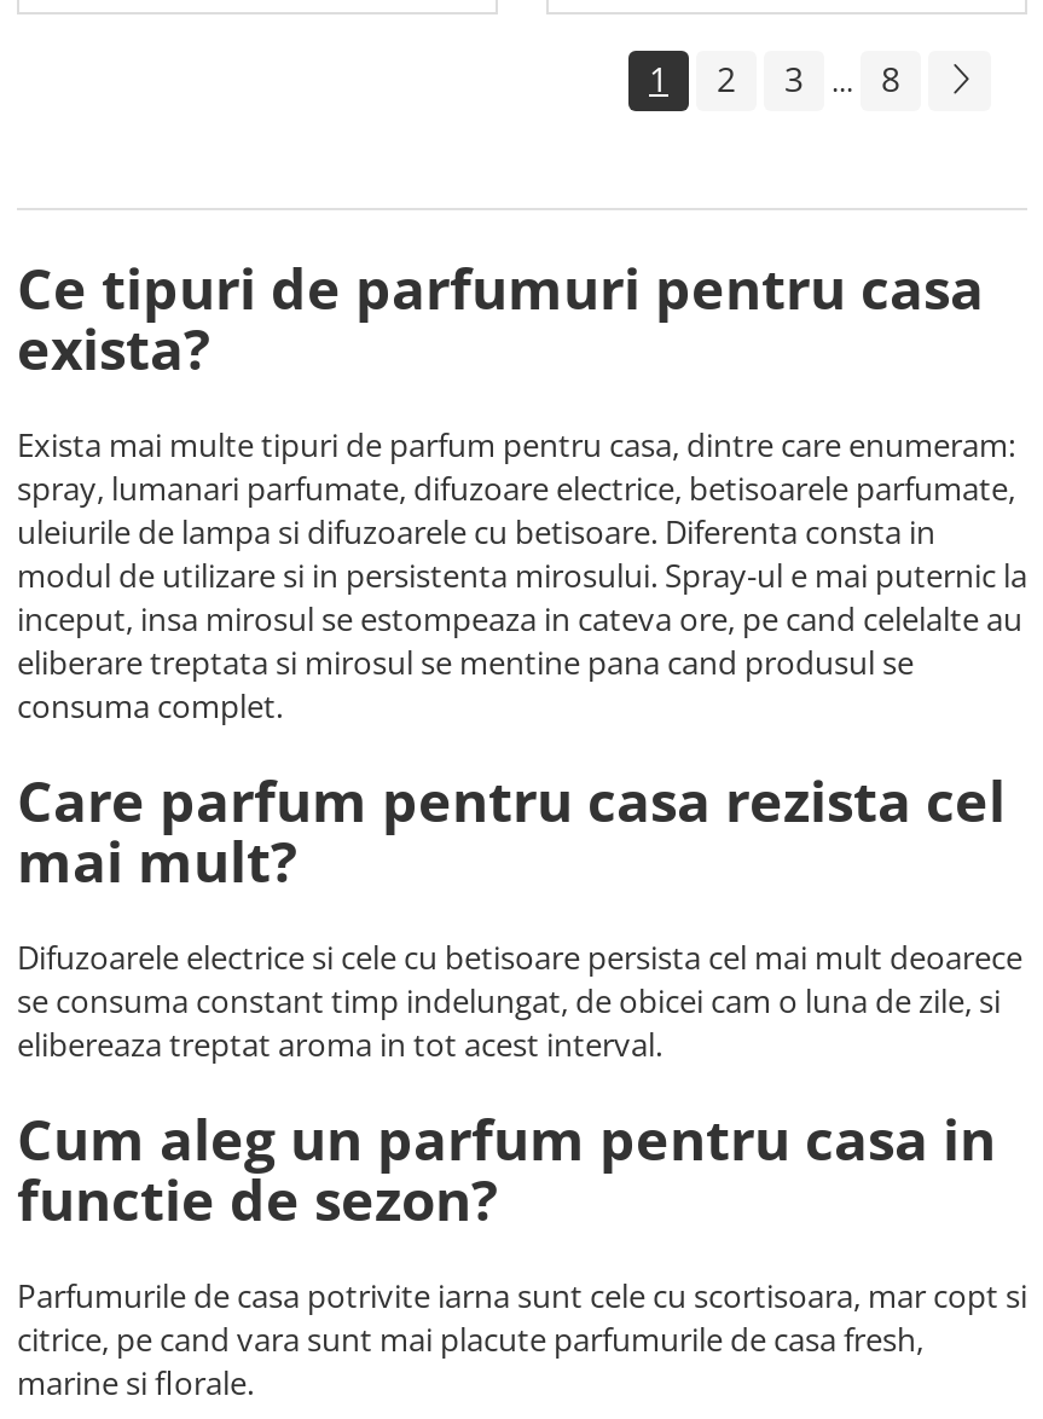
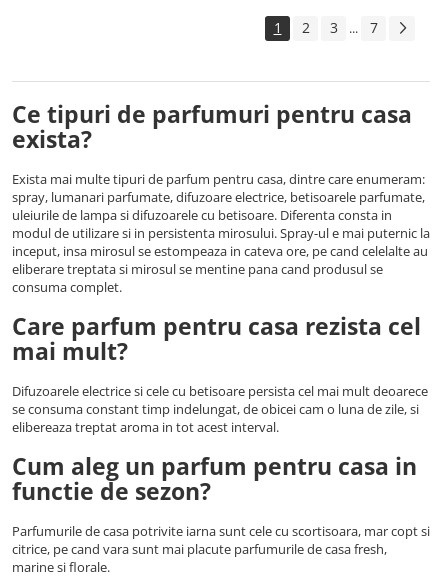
[881,56,900,102] 8 -> [369,18,377,37] 7

